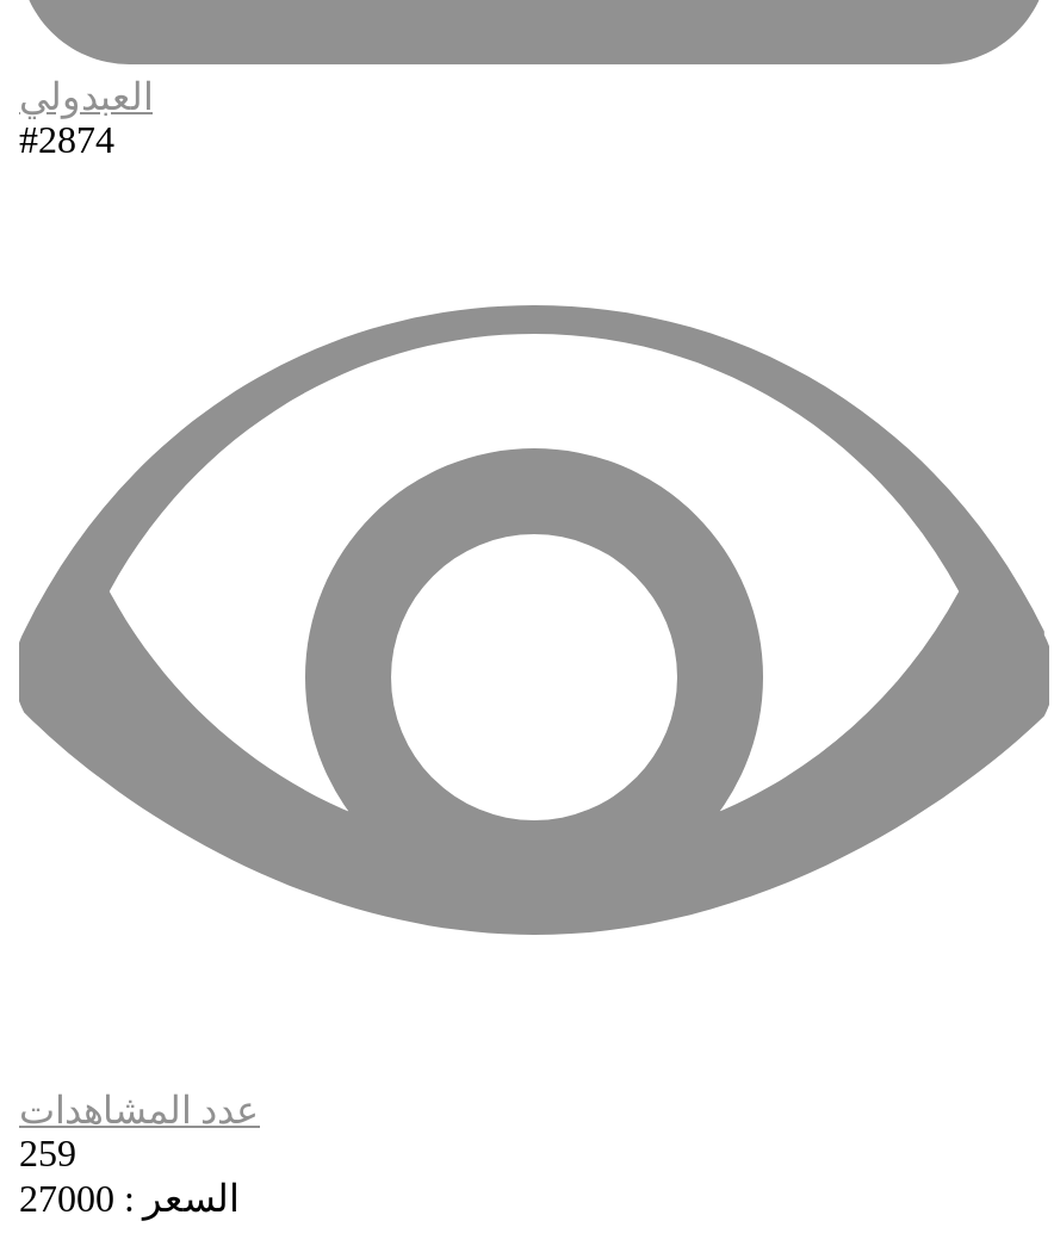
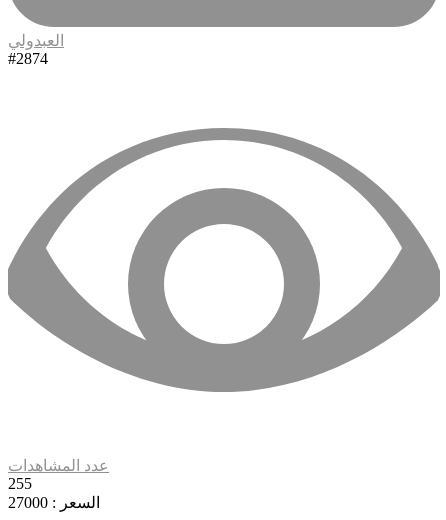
[19,1133,76,1174] 259 -> [8,475,32,492] 255

